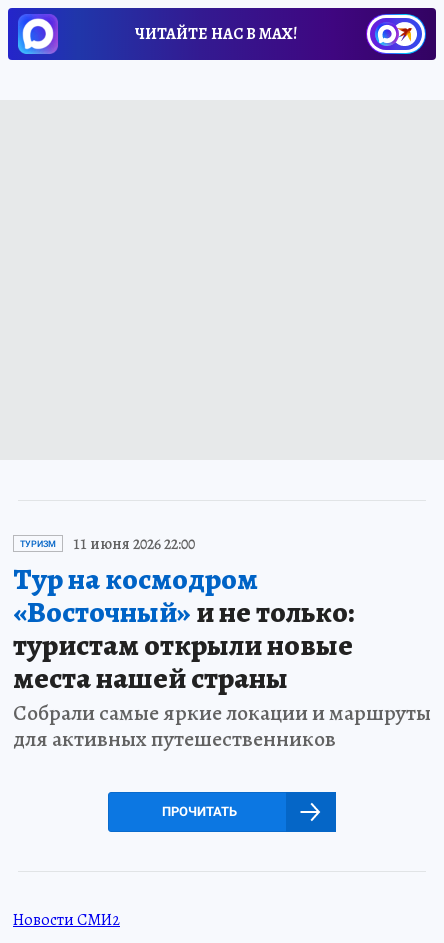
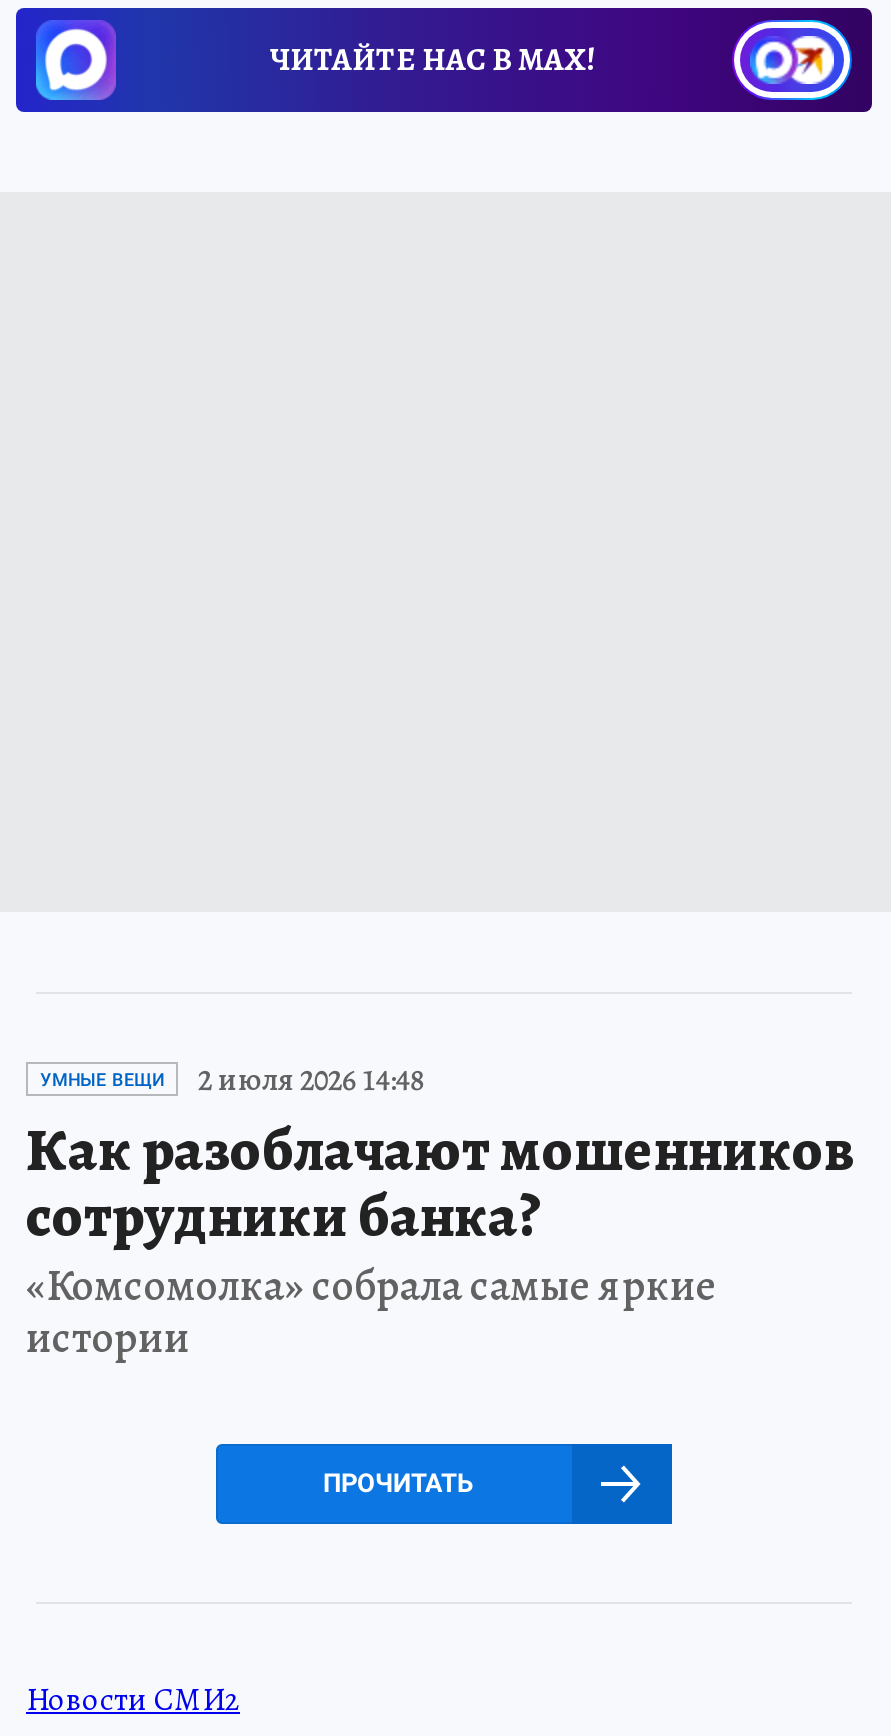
[13,533,431,754] ТУРИЗМ | 11 июня 2026 22:00 | Тур на космодром | «Восточный»и не только: | туристам открыли новые | места нашей страны | Собрали самые яркие локации и маршруты | для активных путешественников -> [26,1057,856,1367] УМНЫЕ ВЕЩИ | 2 июля 2026 14:48 | Как разоблачают мошенников | сотрудники банка? | «Комсомолка» собрала самые яркие | истории

